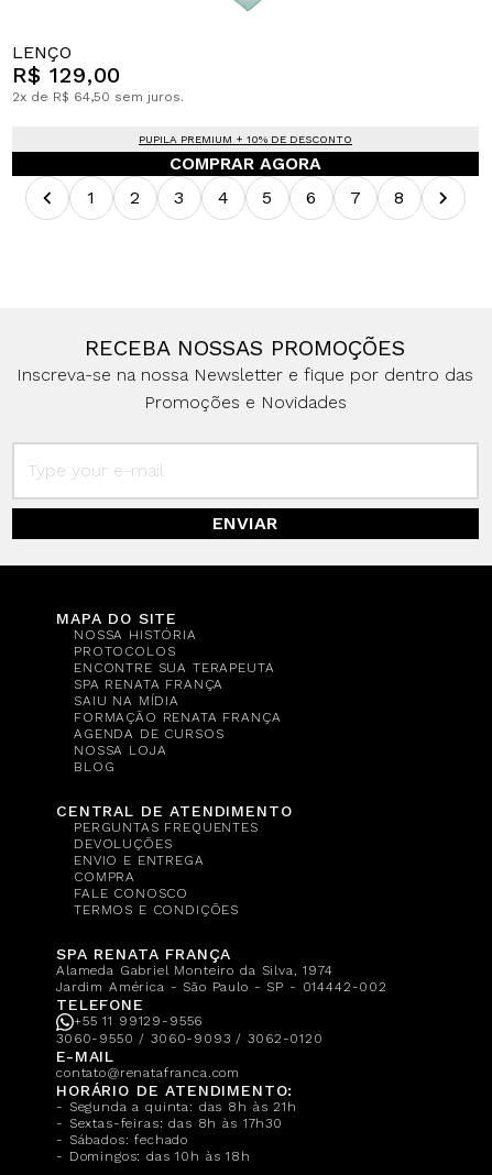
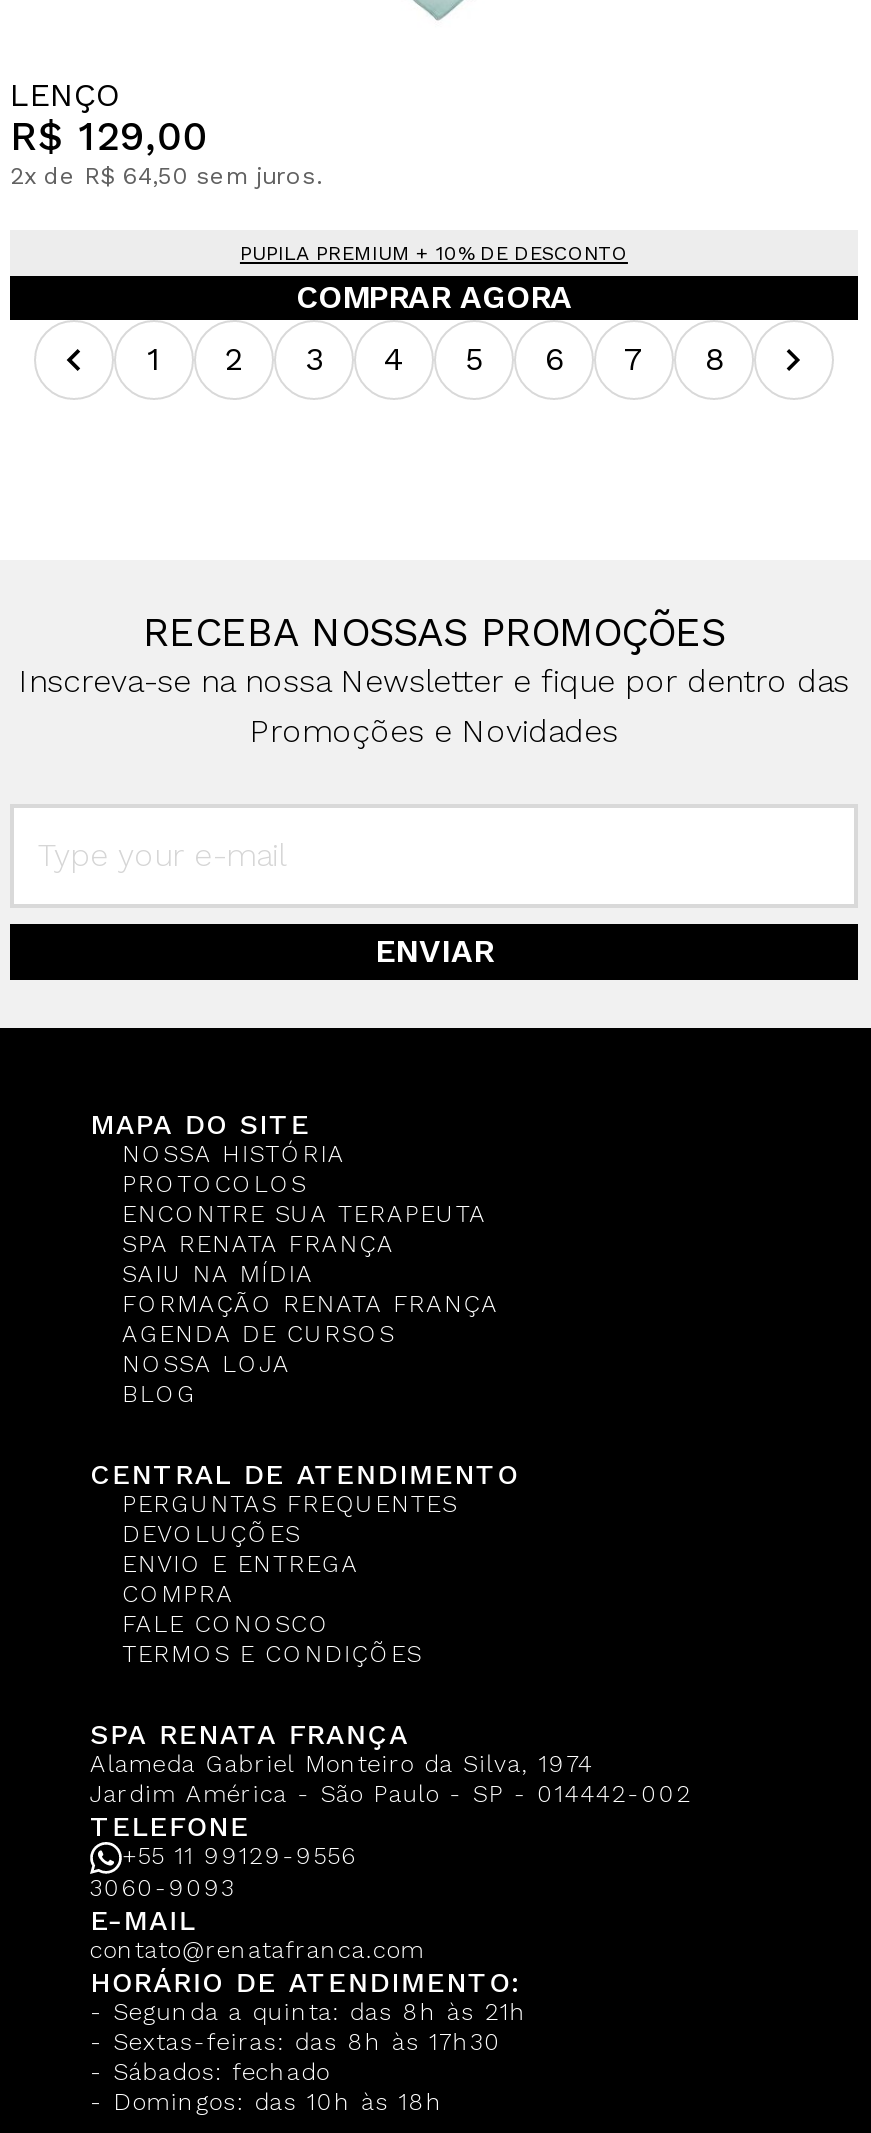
[56,1031,323,1046] 3060-9550 / 3060-9093 / 3062-0120 -> [90,1874,235,1902] 3060-9093

